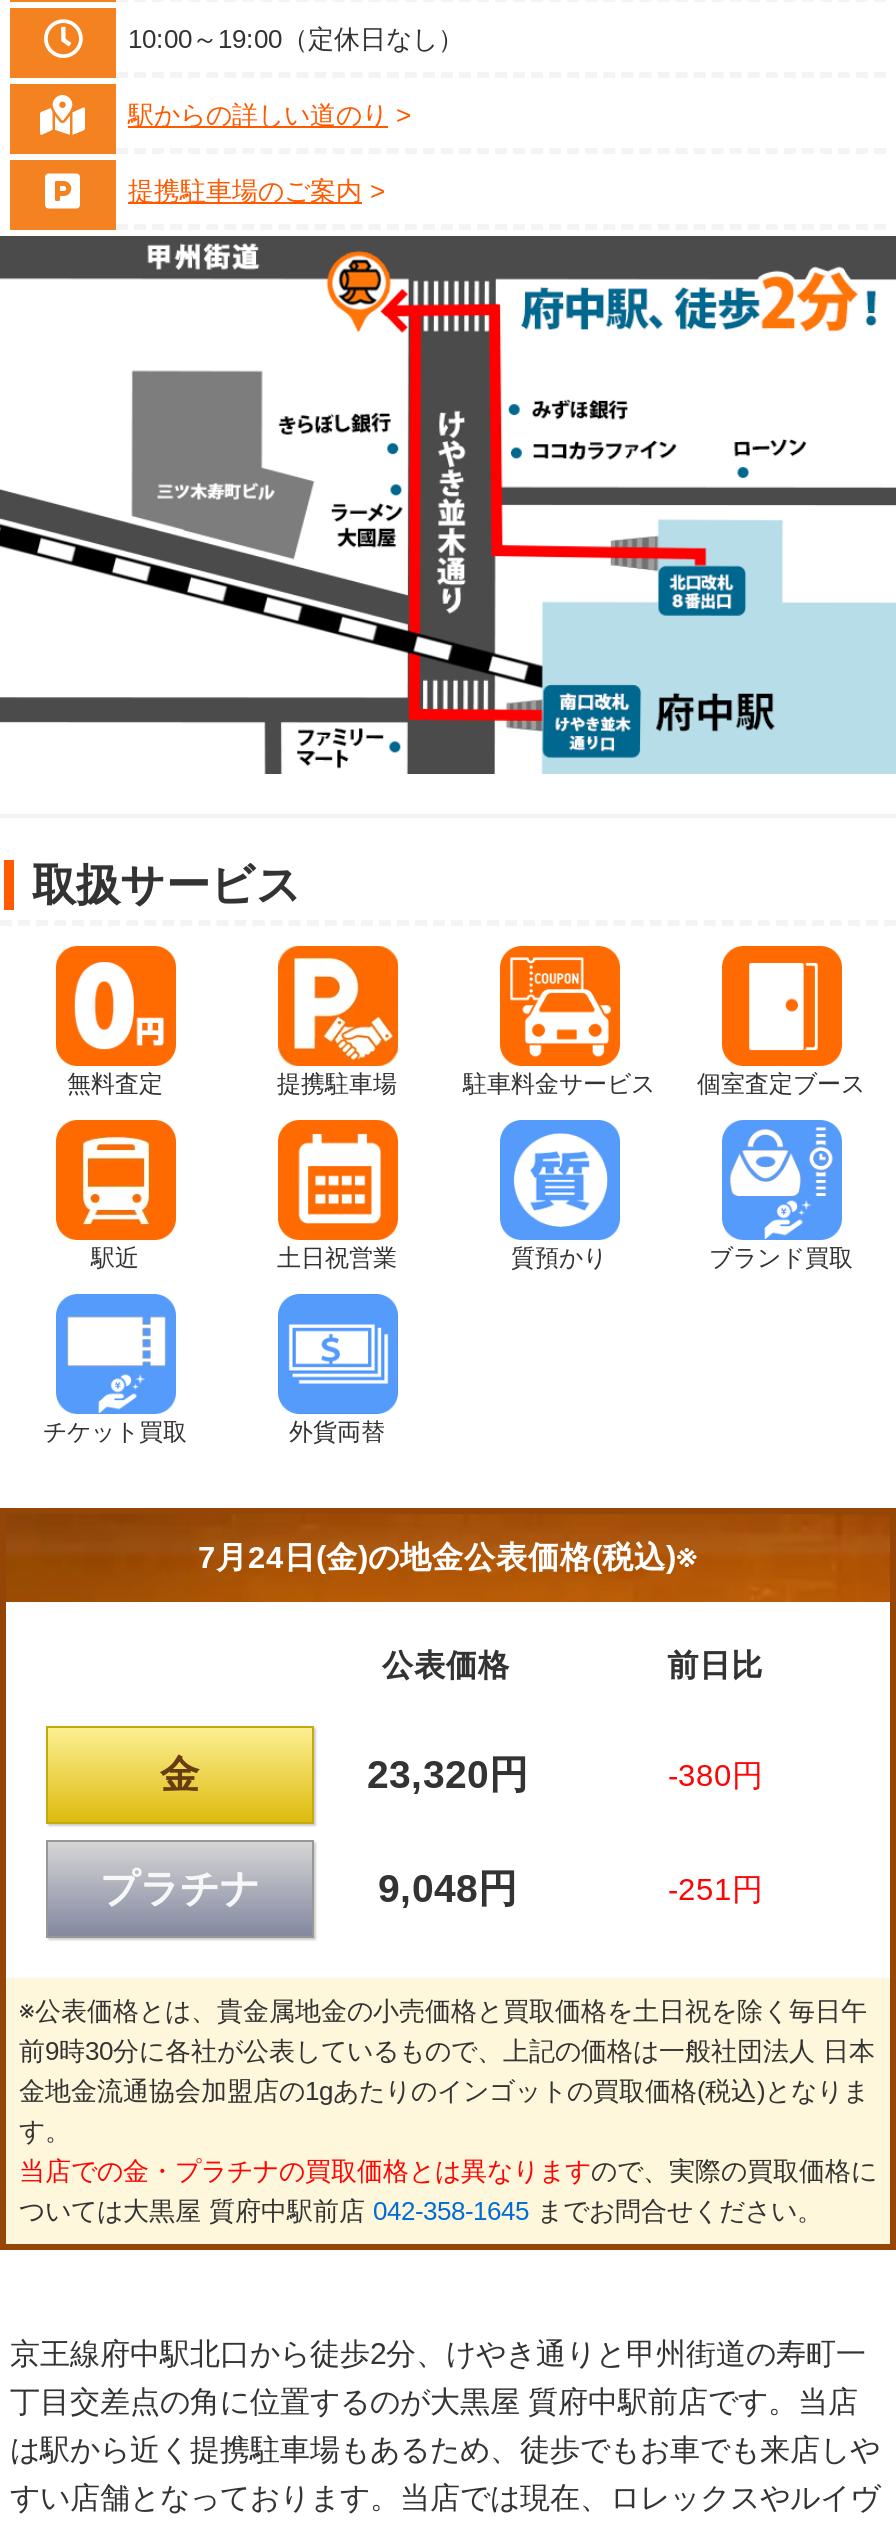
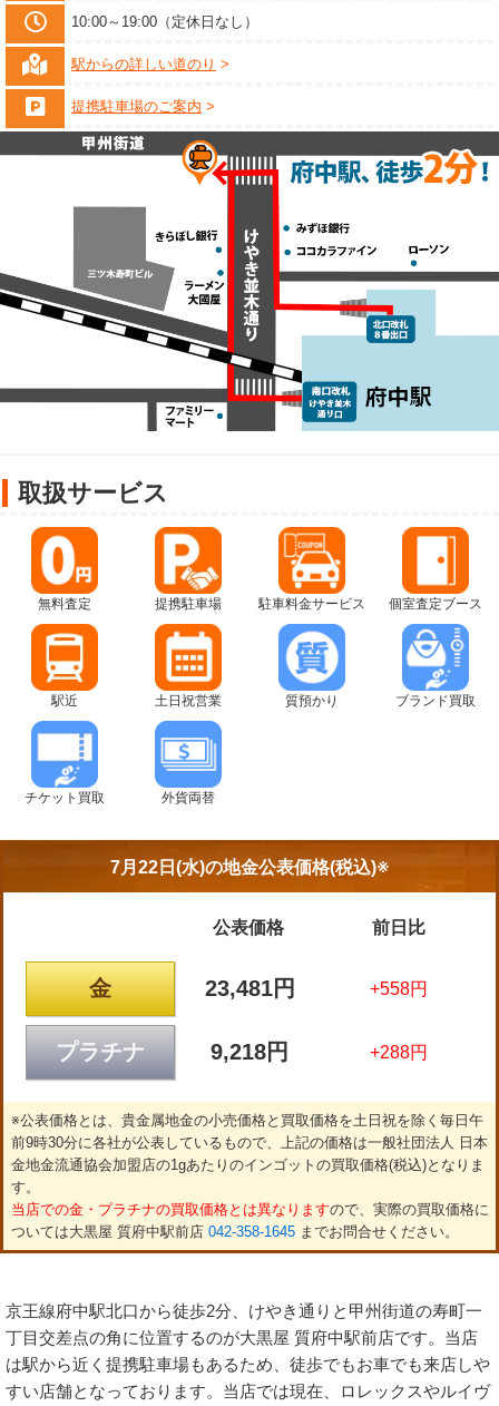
[198,1541,698,1575] 7月24日(金)の地金公表価格(税込)※ -> [110,858,389,877] 7月22日(水)の地金公表価格(税込)※
[367,1753,529,1797] 23,320円 -> [204,976,295,1001] 23,481円
[668,1758,764,1792] -380円 -> [370,979,428,998] +558円
[378,1867,518,1911] 9,048円 -> [211,1040,288,1064] 9,218円
[668,1872,764,1906] -251円 -> [370,1043,428,1062] +288円

